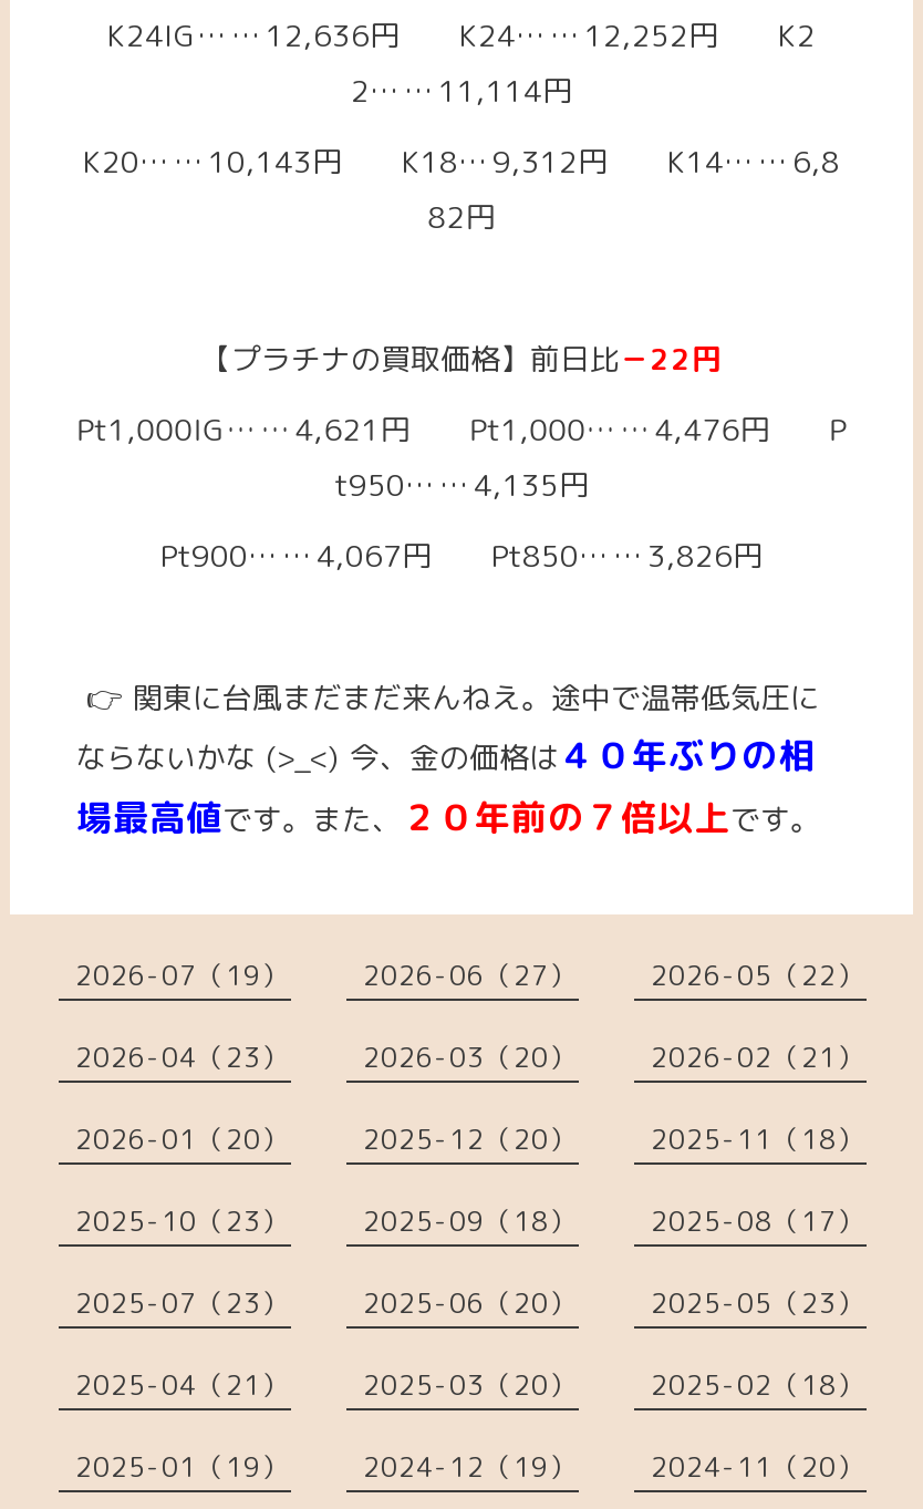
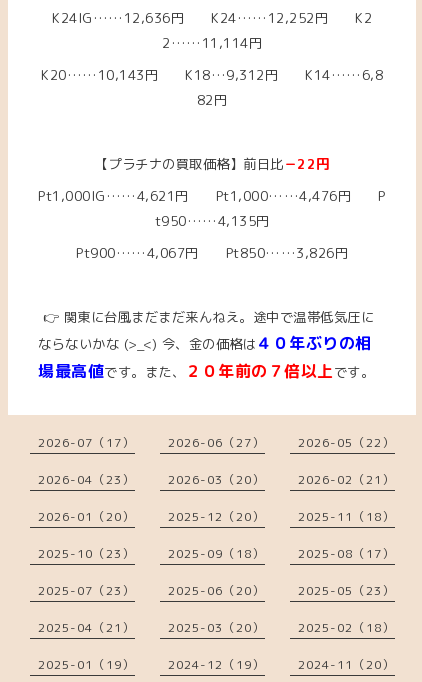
[75,955,865,993] 2026-07（19） 2026-06（27） 2026-05（22） -> [37,433,394,450] 2026-07（17） 2026-06（27） 2026-05（22）

